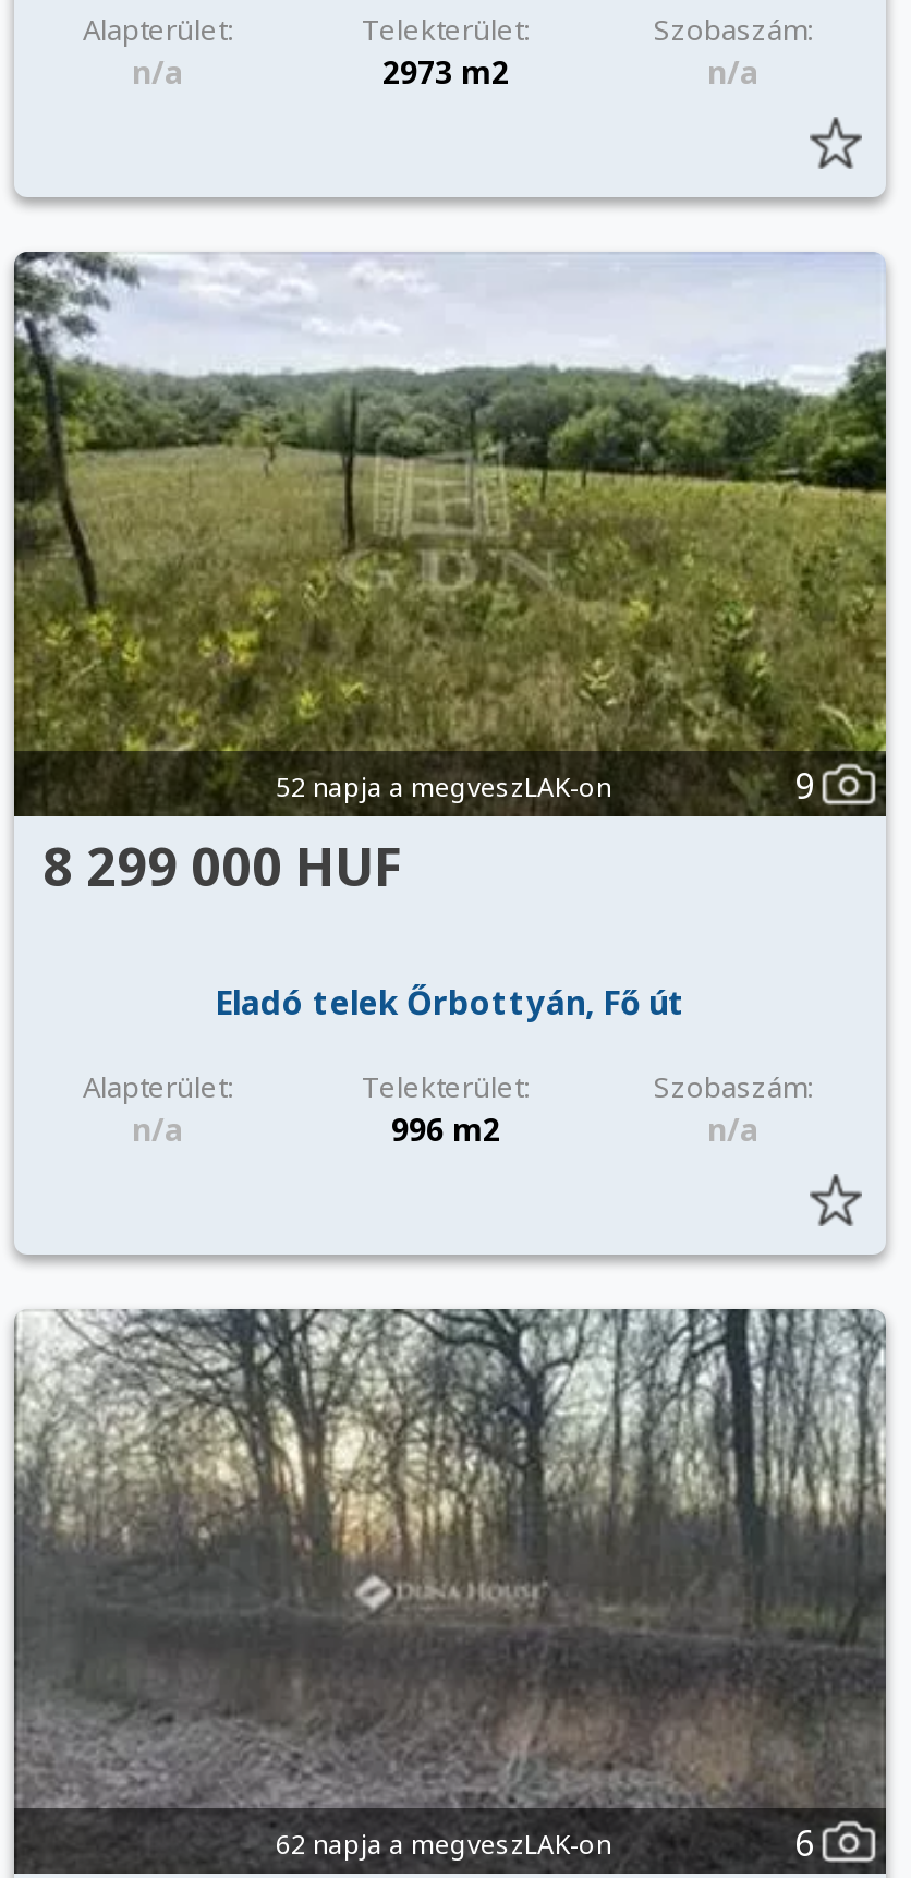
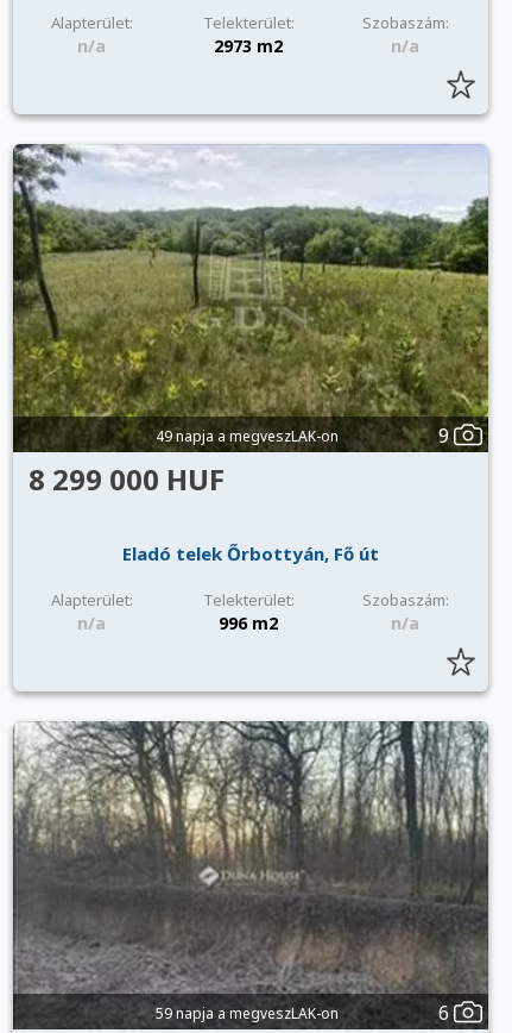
[276,769,611,806] 52 napja a megveszLAK-on -> [156,427,339,447] 49 napja a megveszLAK-on
[276,1827,611,1864] 62 napja a megveszLAK-on -> [156,1004,339,1024] 59 napja a megveszLAK-on

